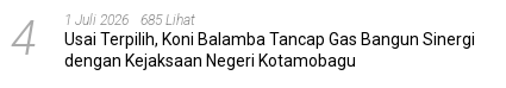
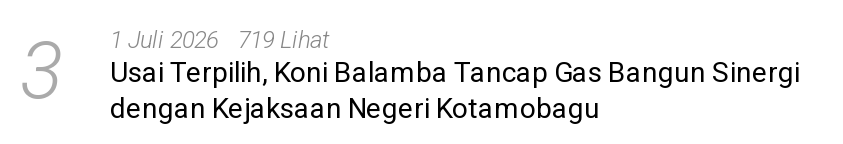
[11,10,37,66] 4 -> [20,24,64,118] 3
[140,12,195,28] 685 Lihat -> [238,26,330,54] 719 Lihat

